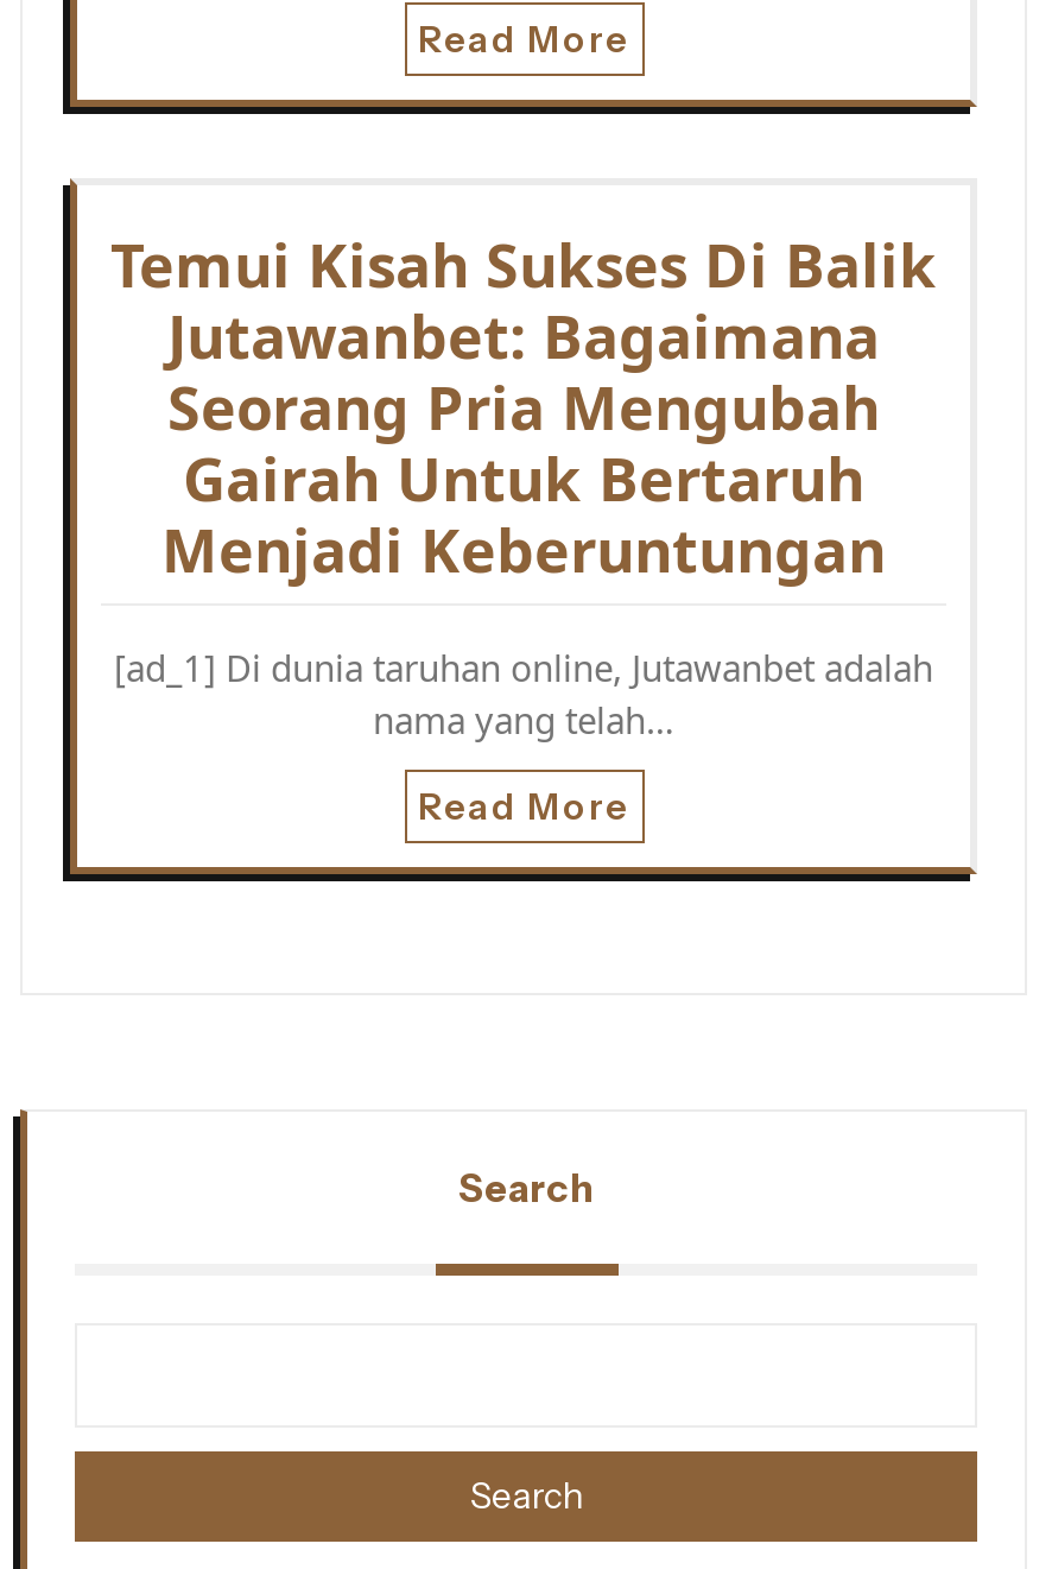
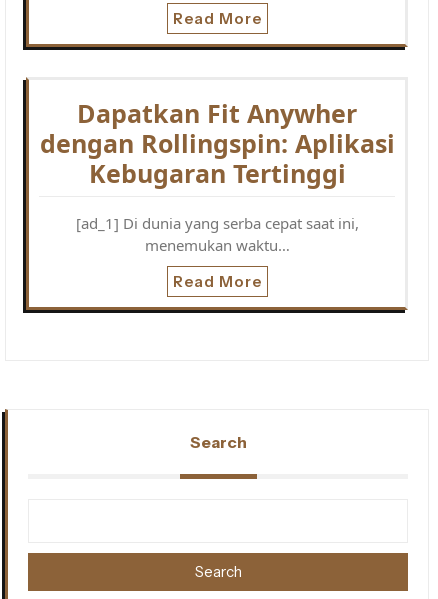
[110,224,937,589] Temui Kisah Sukses Di Balik | Jutawanbet: Bagaimana | Seorang Pria Mengubah | Gairah Untuk Bertaruh | Menjadi Keberuntungan -> [39,96,394,190] Dapatkan Fit Anywher | dengan Rollingspin: Aplikasi | Kebugaran Tertinggi
[114,644,933,744] [ad_1] Di dunia taruhan online, Jutawanbet adalah | nama yang telah… -> [75,213,358,255] [ad_1] Di dunia yang serba cepat saat ini, | menemukan waktu…

